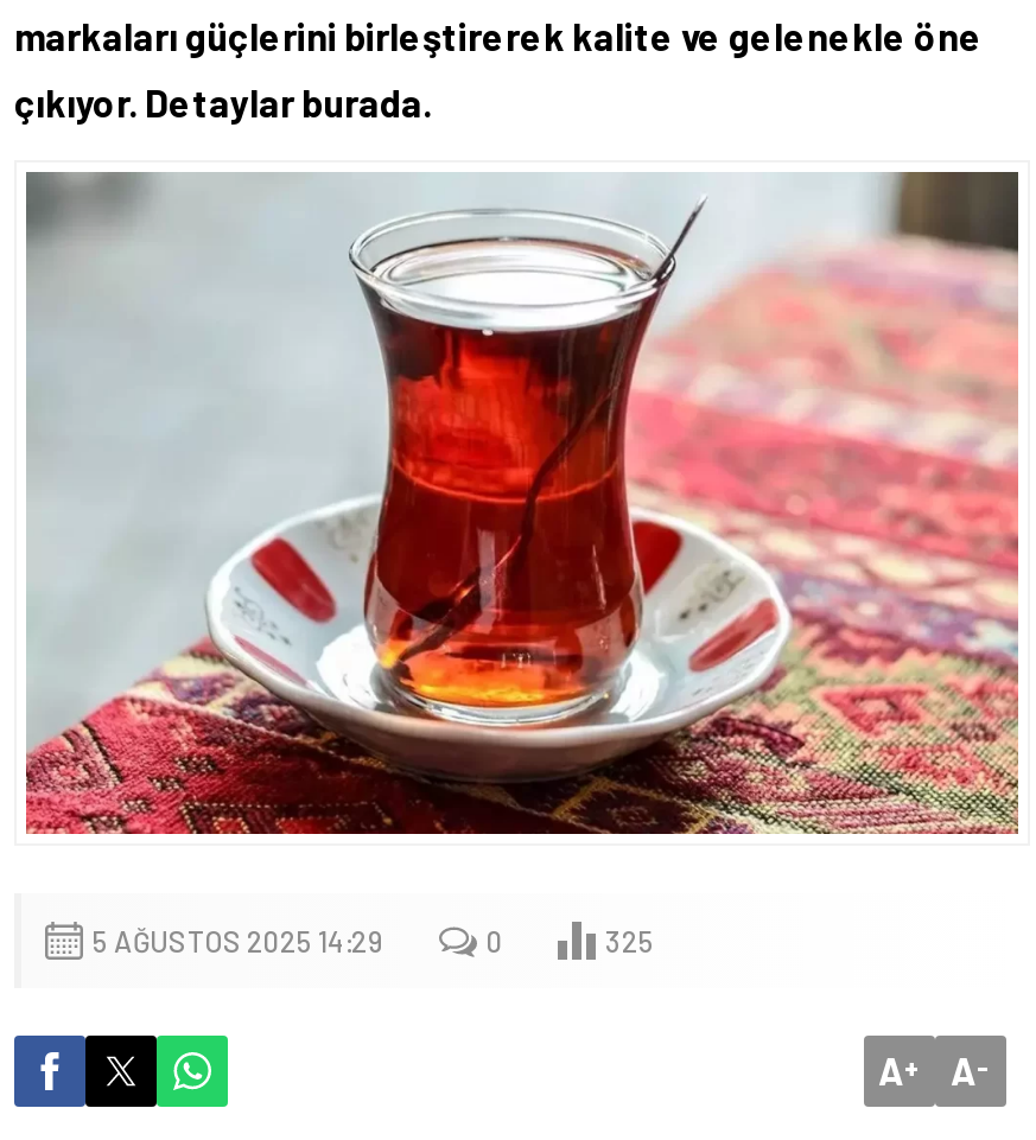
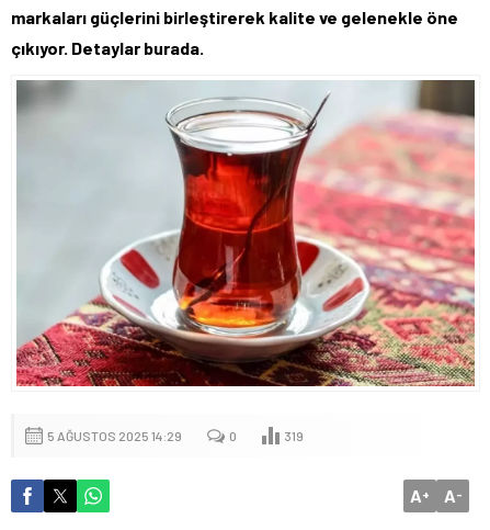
[605,924,655,957] 325 -> [284,428,304,443] 319

